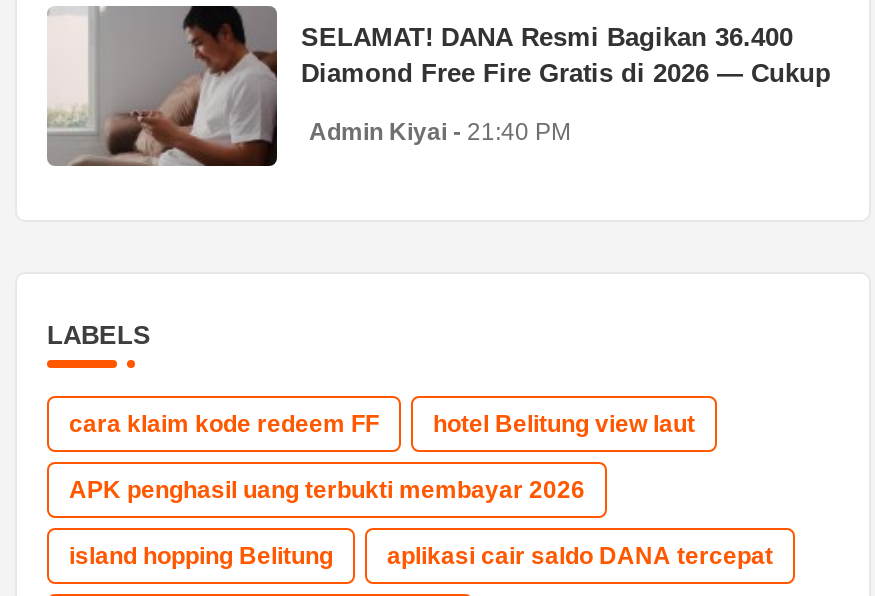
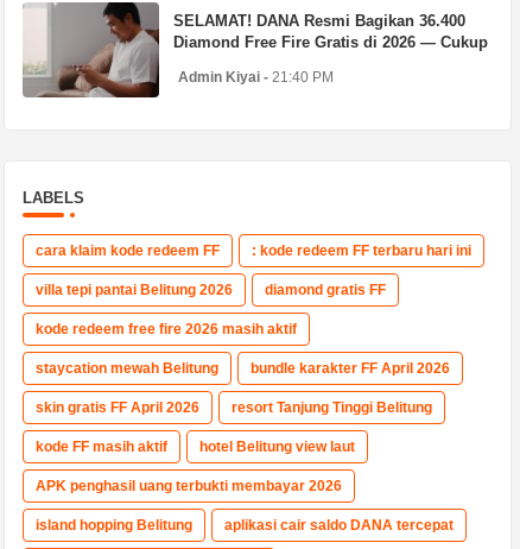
none -> [36,242,471,455] : kode redeem FF terbaru hari ini | villa tepi pantai Belitung 2026 | diamond gratis FF | kode redeem free fire 2026 masih aktif | staycation mewah Belitung | bundle karakter FF April 2026 | skin gratis FF April 2026 | resort Tanjung Tinggi Belitung | kode FF masih aktif

